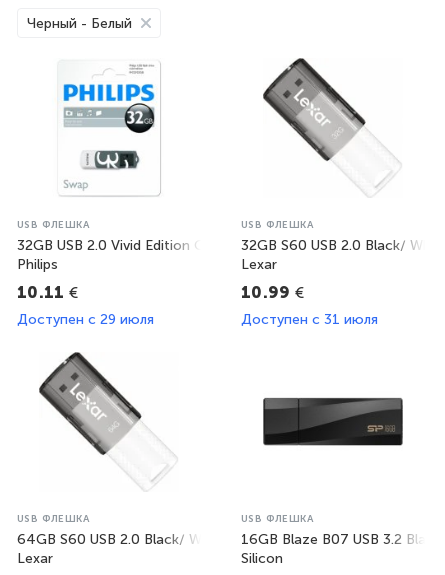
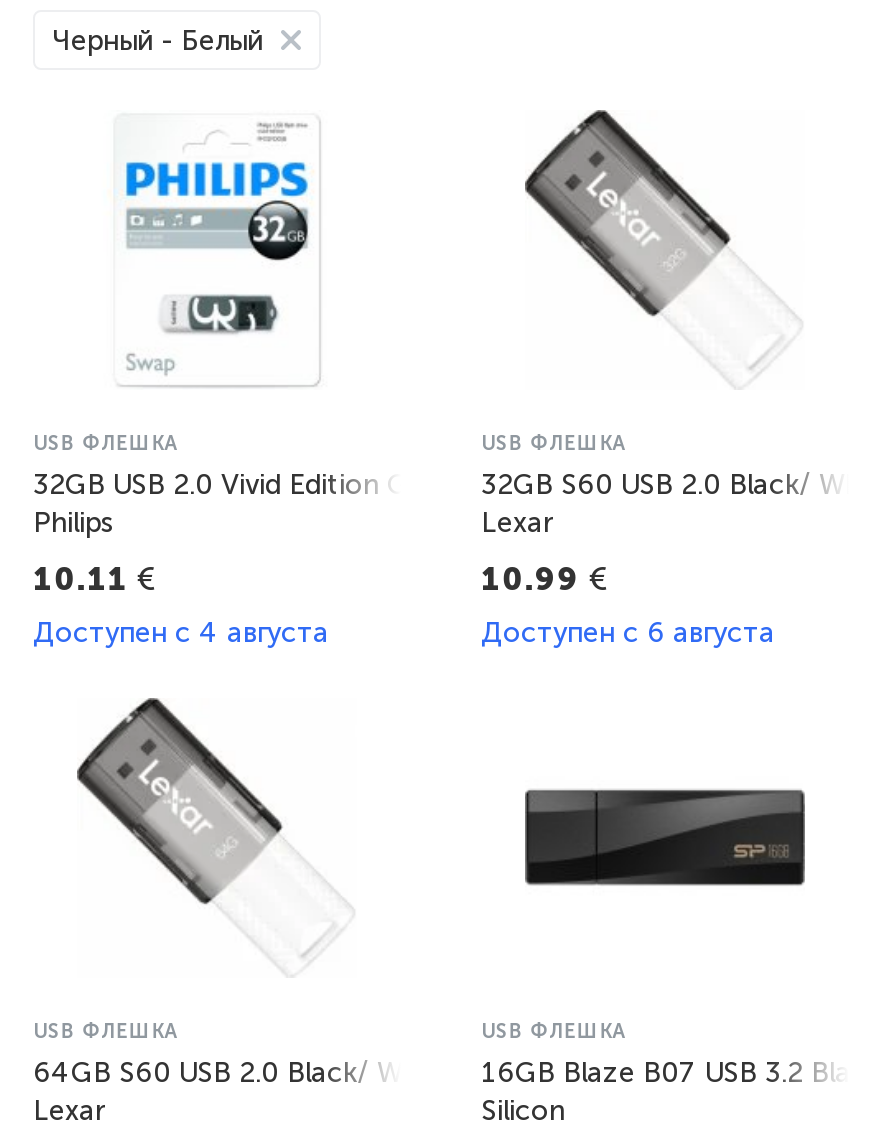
[17,311,154,328] Доступен c 29 июля -> [33,616,329,650] Доступен c 4 августа
[241,311,378,328] Доступен c 31 июля -> [481,616,775,650] Доступен c 6 августа

